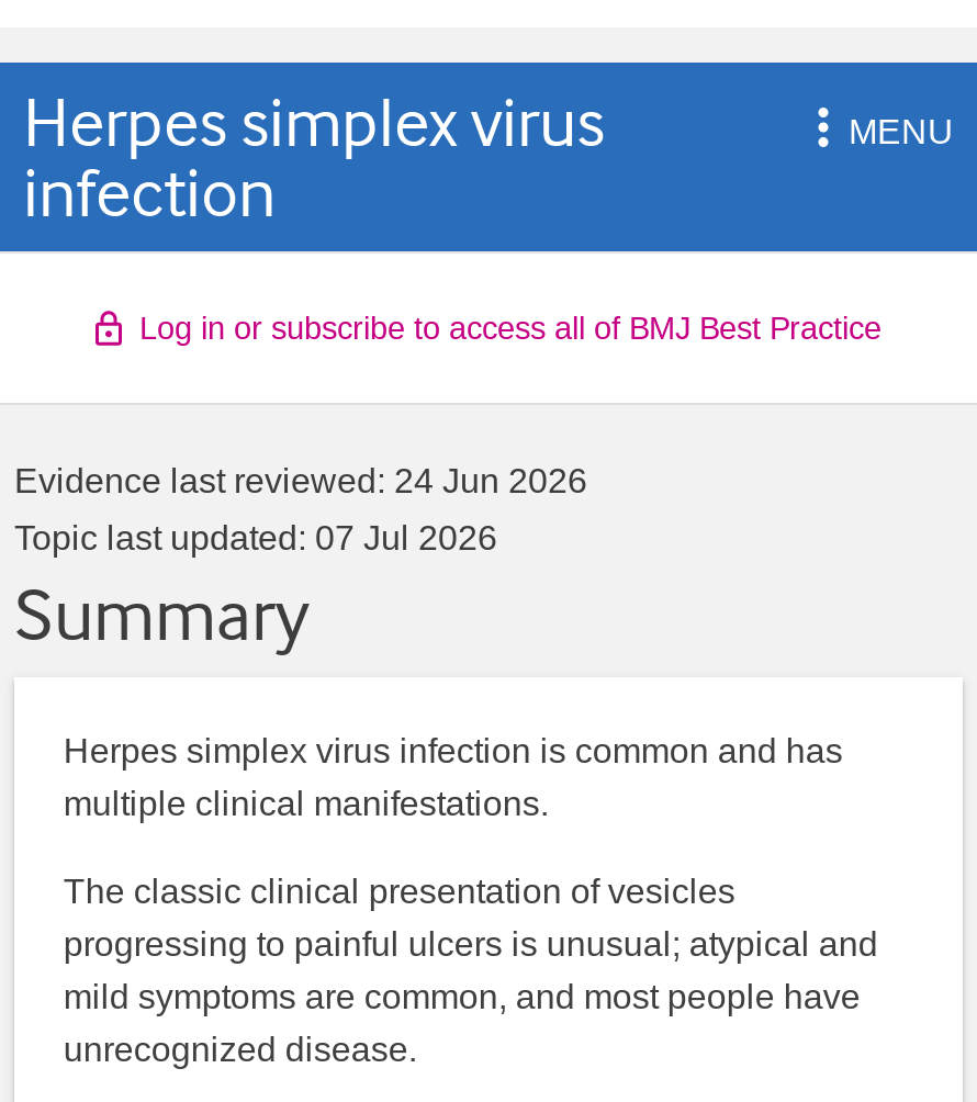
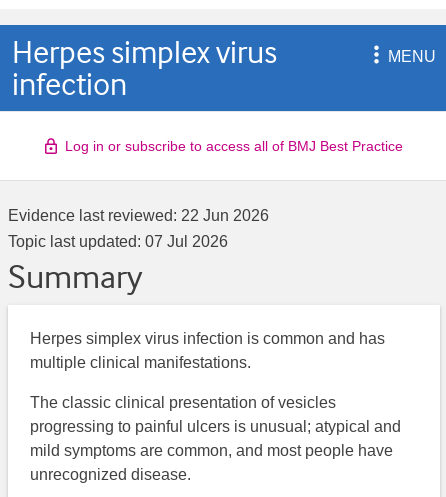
[14,462,587,499] Evidence last reviewed: 24 Jun 2026 -> [8,207,269,224] Evidence last reviewed: 22 Jun 2026

